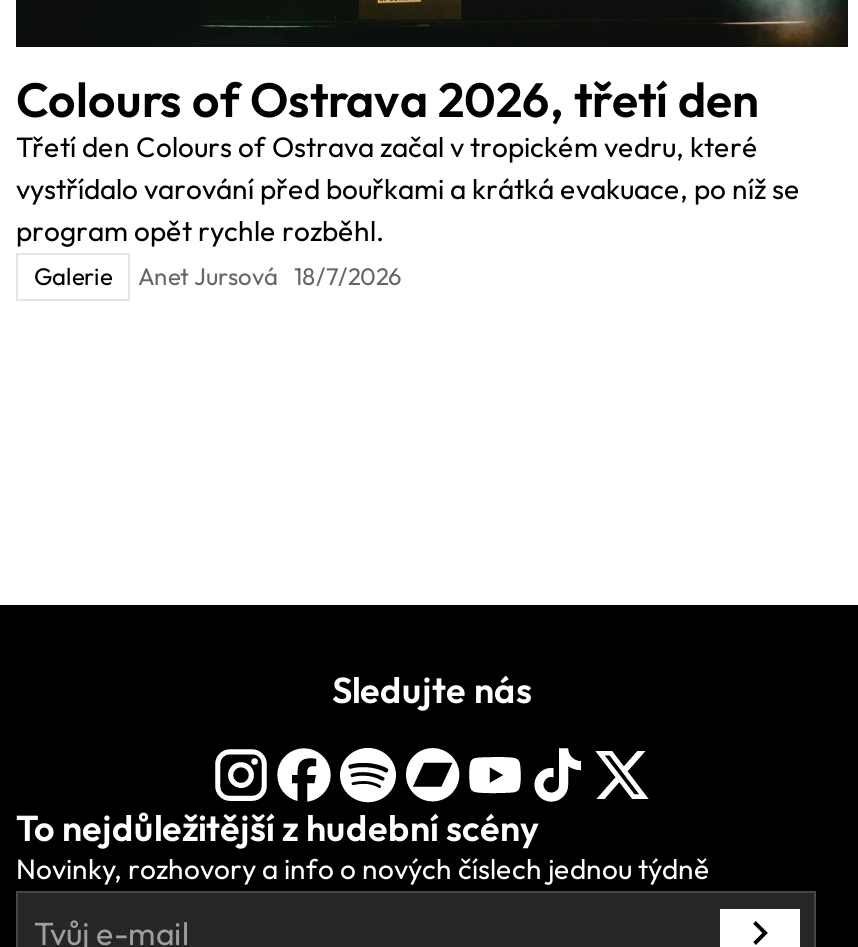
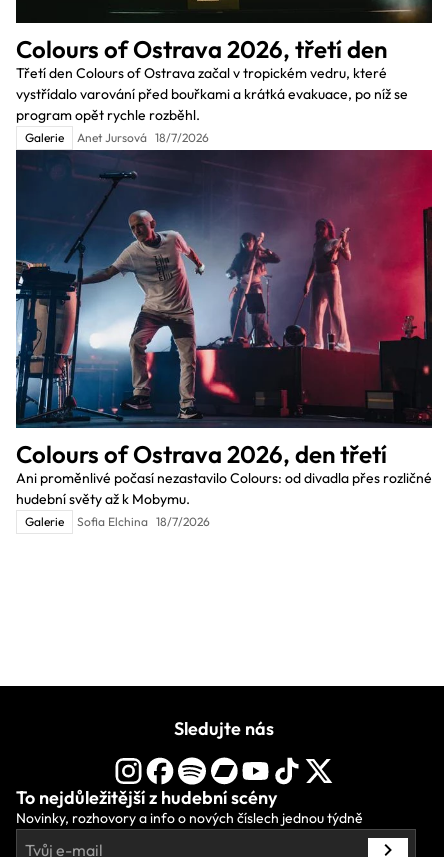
none -> [15,149,433,529] [image] | Colours of Ostrava 2026, den třetí | Ani proměnlivé počasí nezastavilo Colours: od divadla přes rozličné | hudební světy až k Mobymu. | Galerie | Sofia Elchina 18/7/2026

